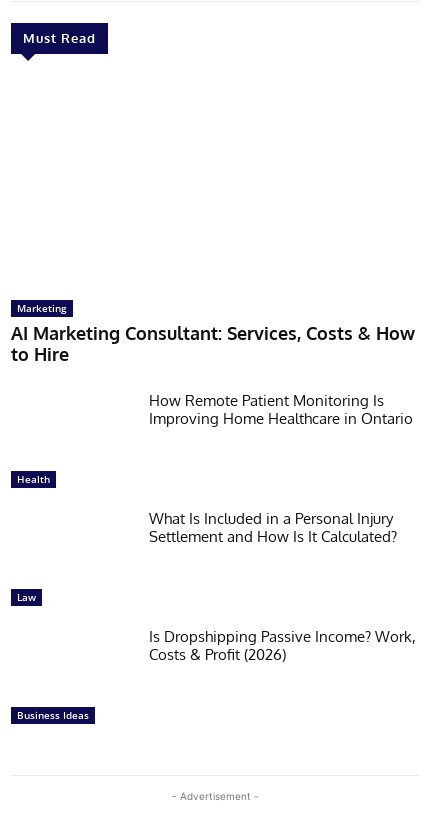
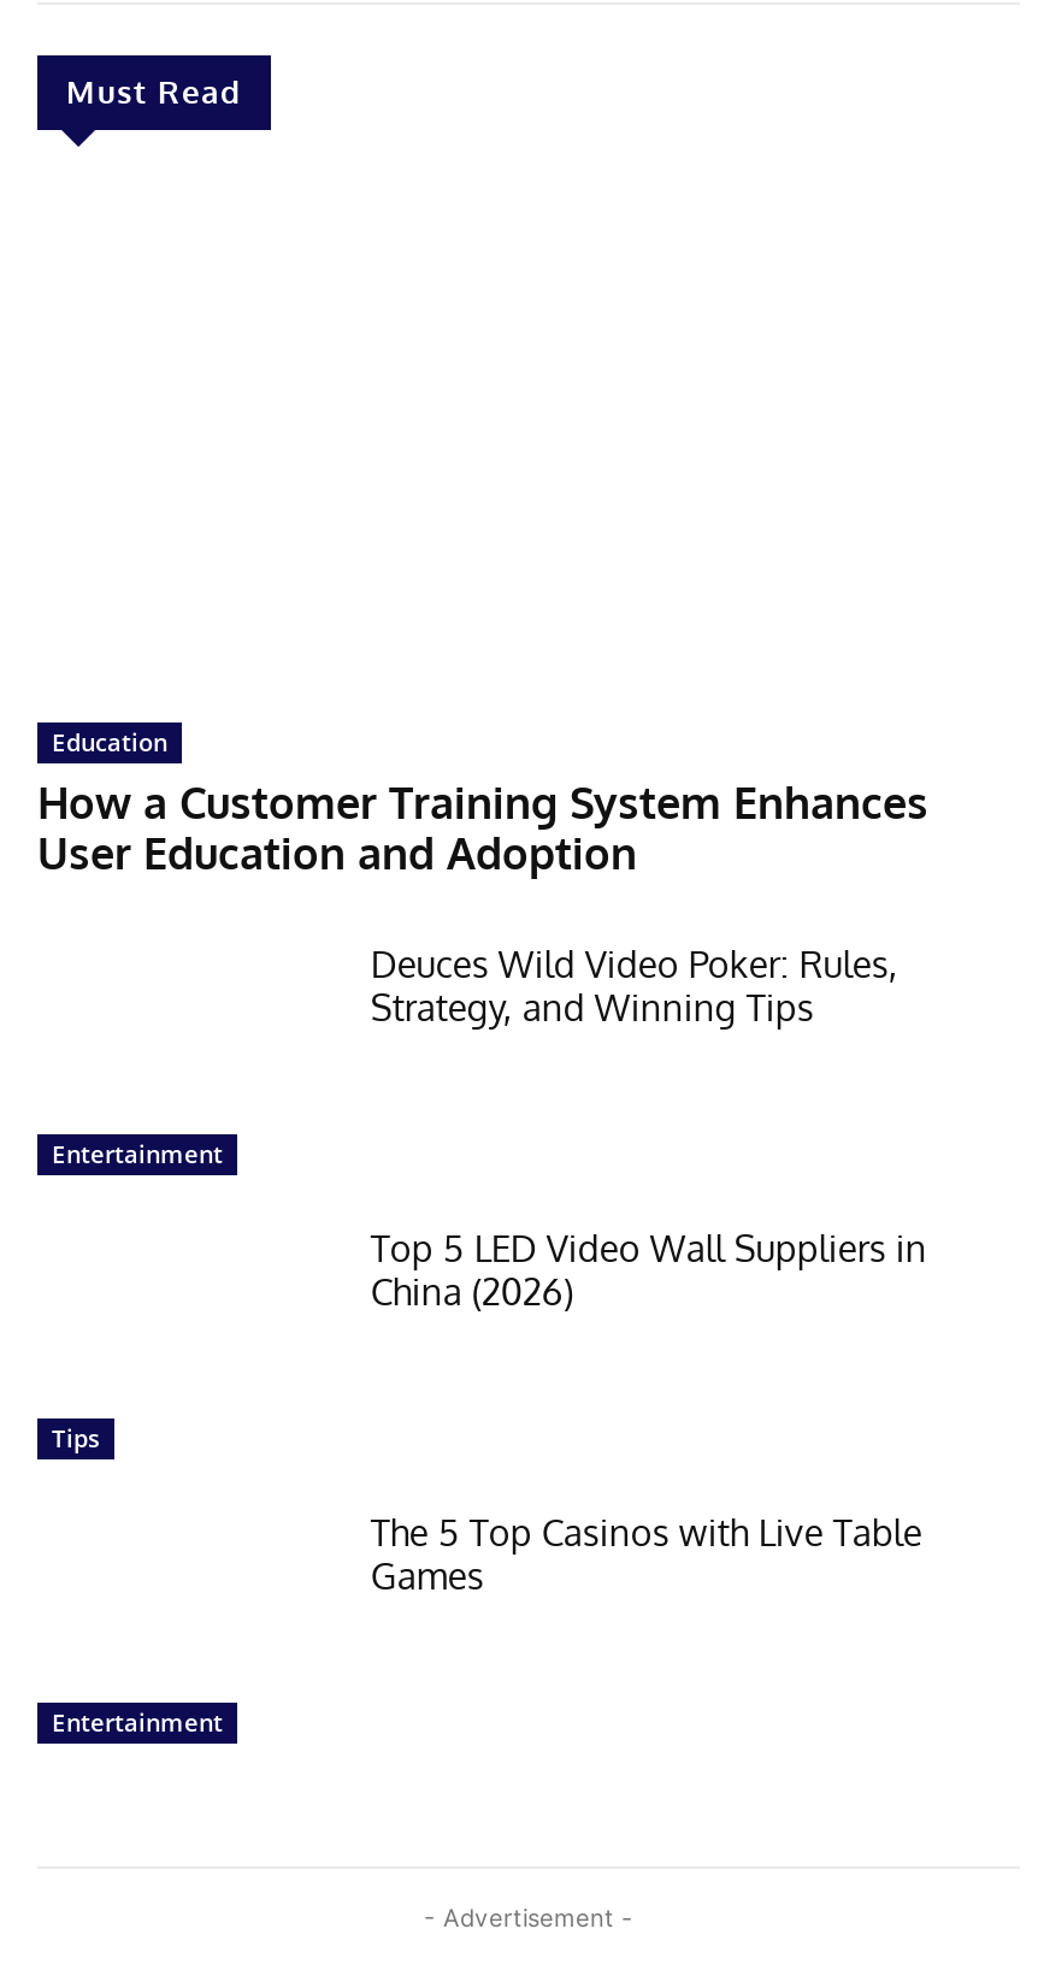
[11,301,415,365] Marketing | AI Marketing Consultant: Services, Costs & How | to Hire -> [37,725,928,879] Education | How a Customer Training System Enhances | User Education and Adoption
[149,391,413,428] How Remote Patient Monitoring Is | Improving Home Healthcare in Ontario -> [371,941,898,1031] Deuces Wild Video Poker: Rules, | Strategy, and Winning Tips
[17,472,50,486] Health -> [52,1136,223,1170] Entertainment
[149,509,397,546] What Is Included in a Personal Injury | Settlement and How Is It Calculated? -> [371,1225,927,1314] Top 5 LED Video Wall Suppliers in | China (2026)
[17,590,36,604] Law -> [52,1420,100,1454] Tips
[149,627,416,664] Is Dropshipping Passive Income? Work, | Costs & Profit (2026) -> [371,1509,922,1598] The 5 Top Casinos with Live Table | Games
[17,708,89,722] Business Ideas -> [52,1704,223,1738] Entertainment

